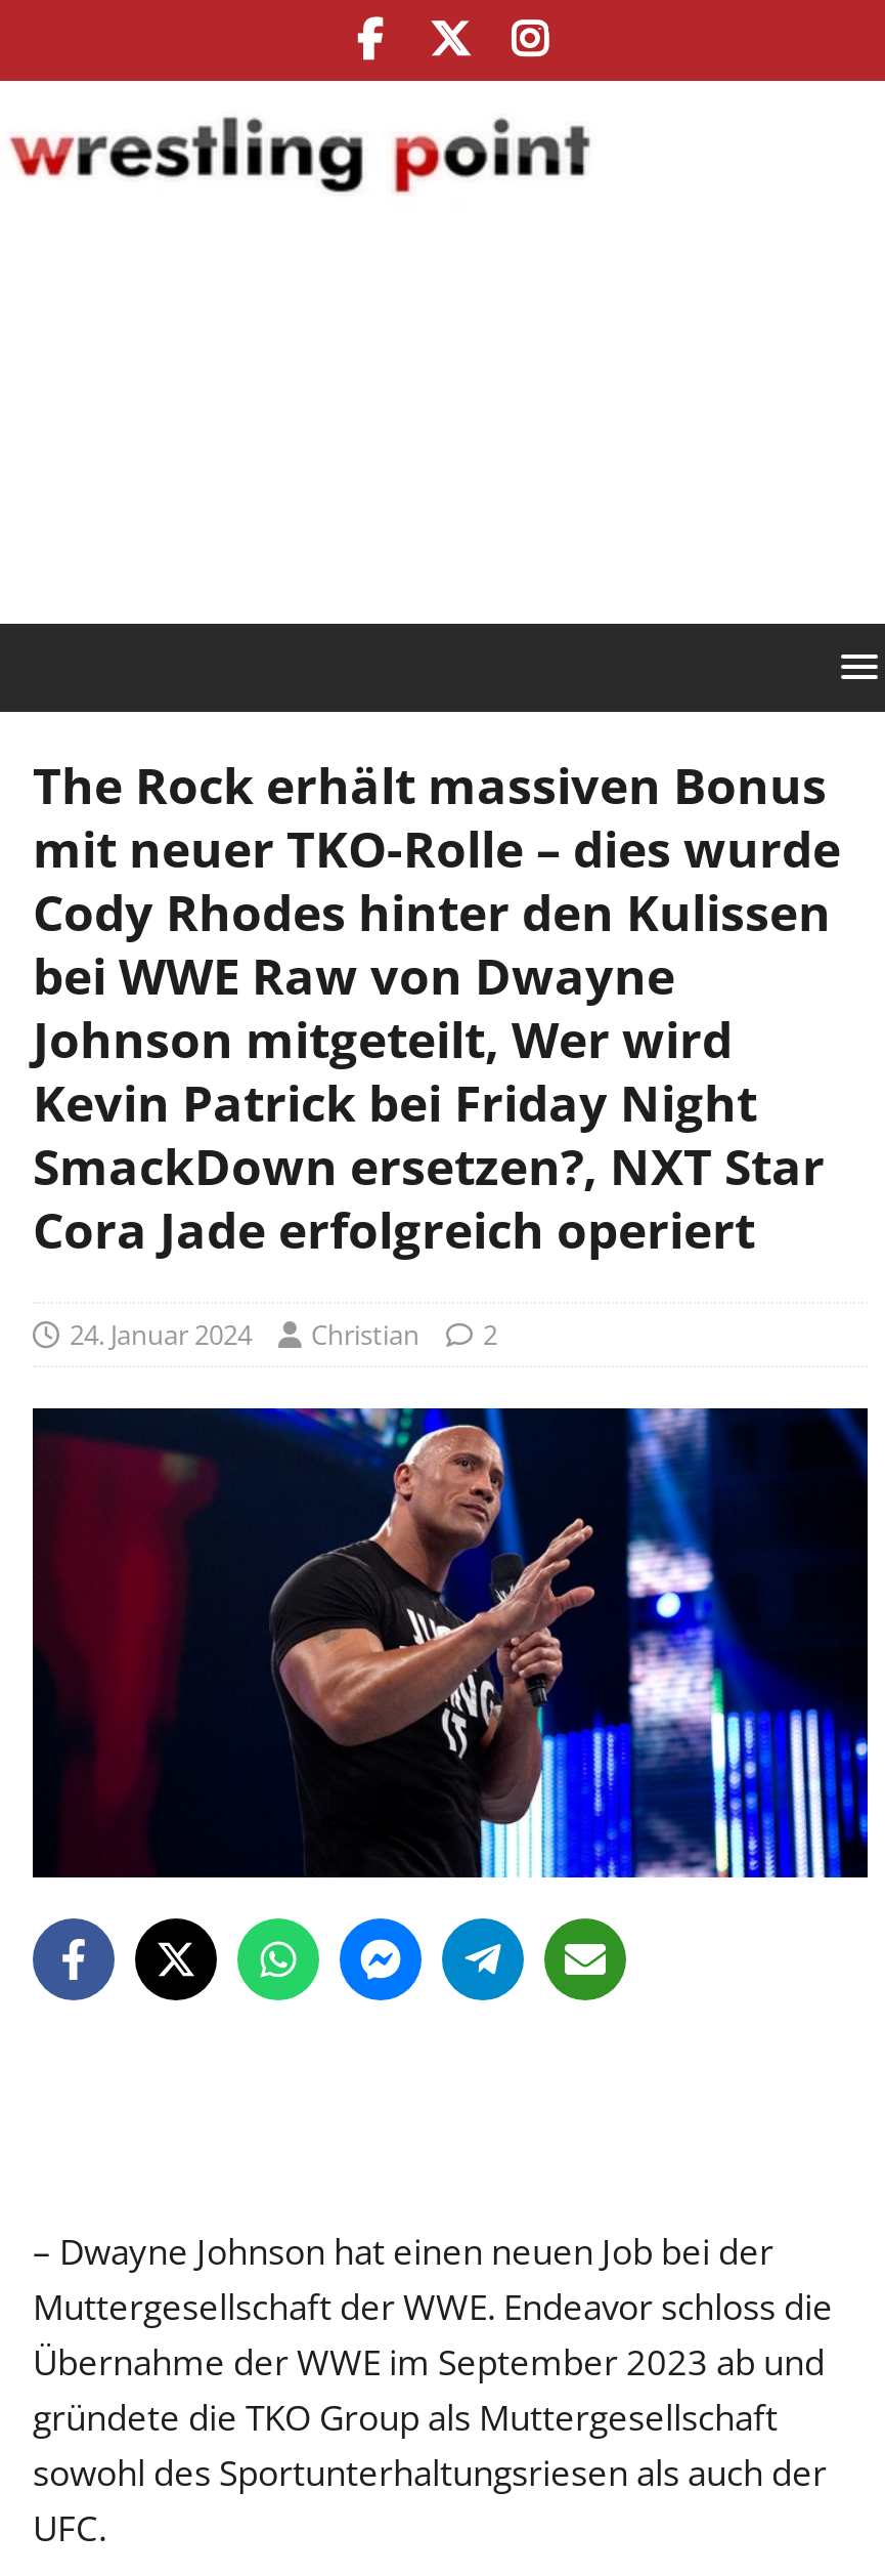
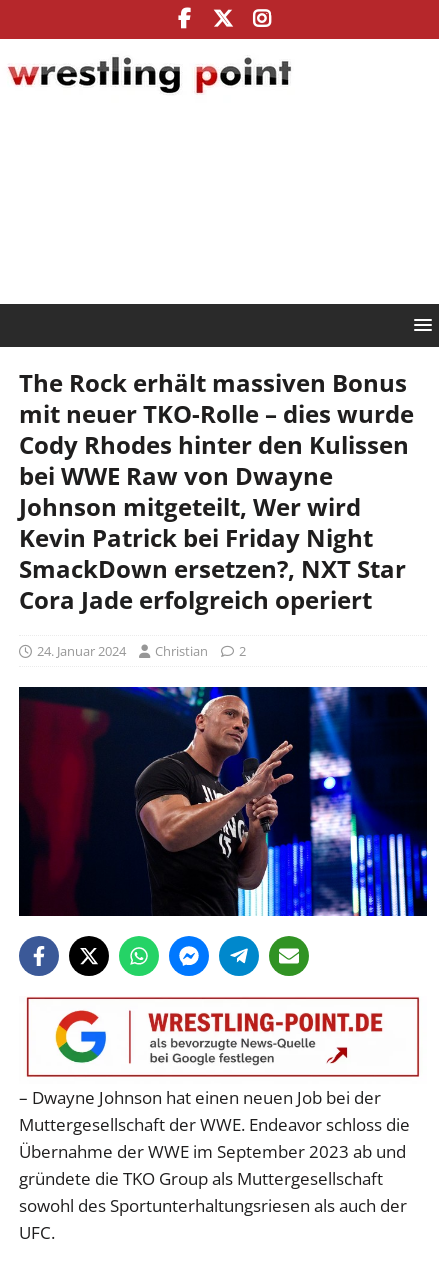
none -> [26,996,420,1078] [image]

